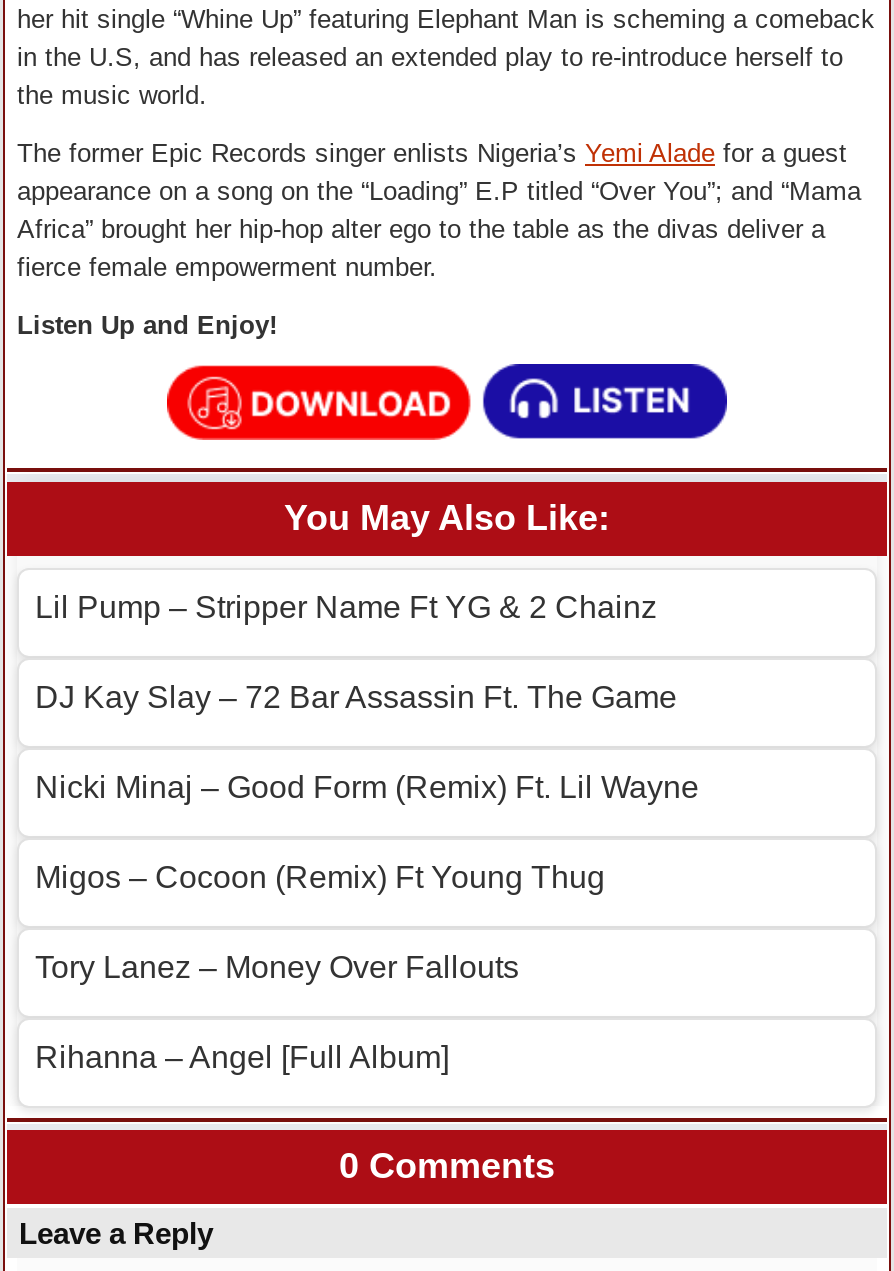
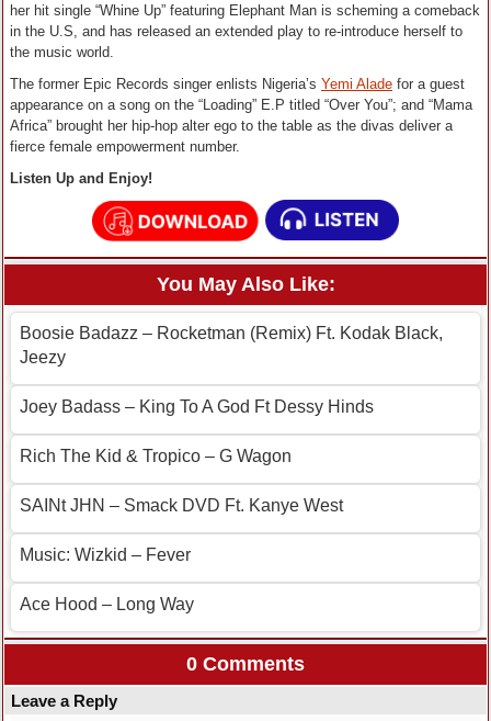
[35,591,657,625] Lil Pump – Stripper Name Ft YG & 2 Chainz -> [20,324,443,367] Boosie Badazz – Rocketman (Remix) Ft. Kodak Black, | Jeezy
[35,681,677,715] DJ Kay Slay – 72 Bar Assassin Ft. The Game -> [20,398,374,416] Joey Badass – King To A God Ft Dessy Hinds
[35,771,699,805] Nicki Minaj – Good Form (Remix) Ft. Lil Wayne -> [20,447,292,466] Rich The Kid & Tropico – G Wagon
[35,861,605,895] Migos – Cocoon (Remix) Ft Young Thug -> [20,496,343,515] SAINt JHN – Smack DVD Ft. Kanye West
[35,951,519,985] Tory Lanez – Money Over Fallouts -> [20,546,191,565] Music: Wizkid – Fever
[35,1041,449,1075] Rihanna – Angel [Full Album] -> [20,595,194,614] Ace Hood – Long Way

